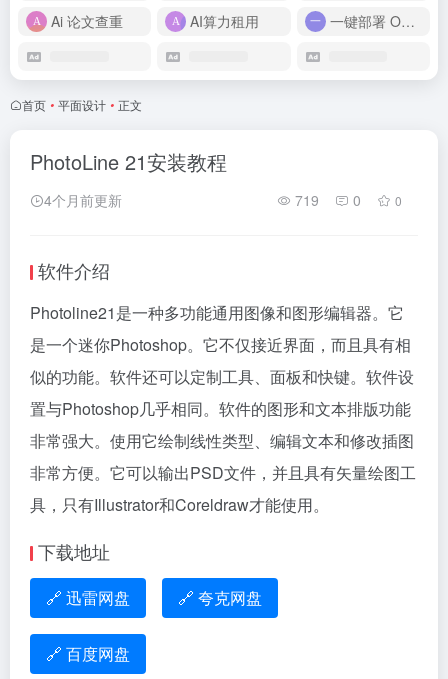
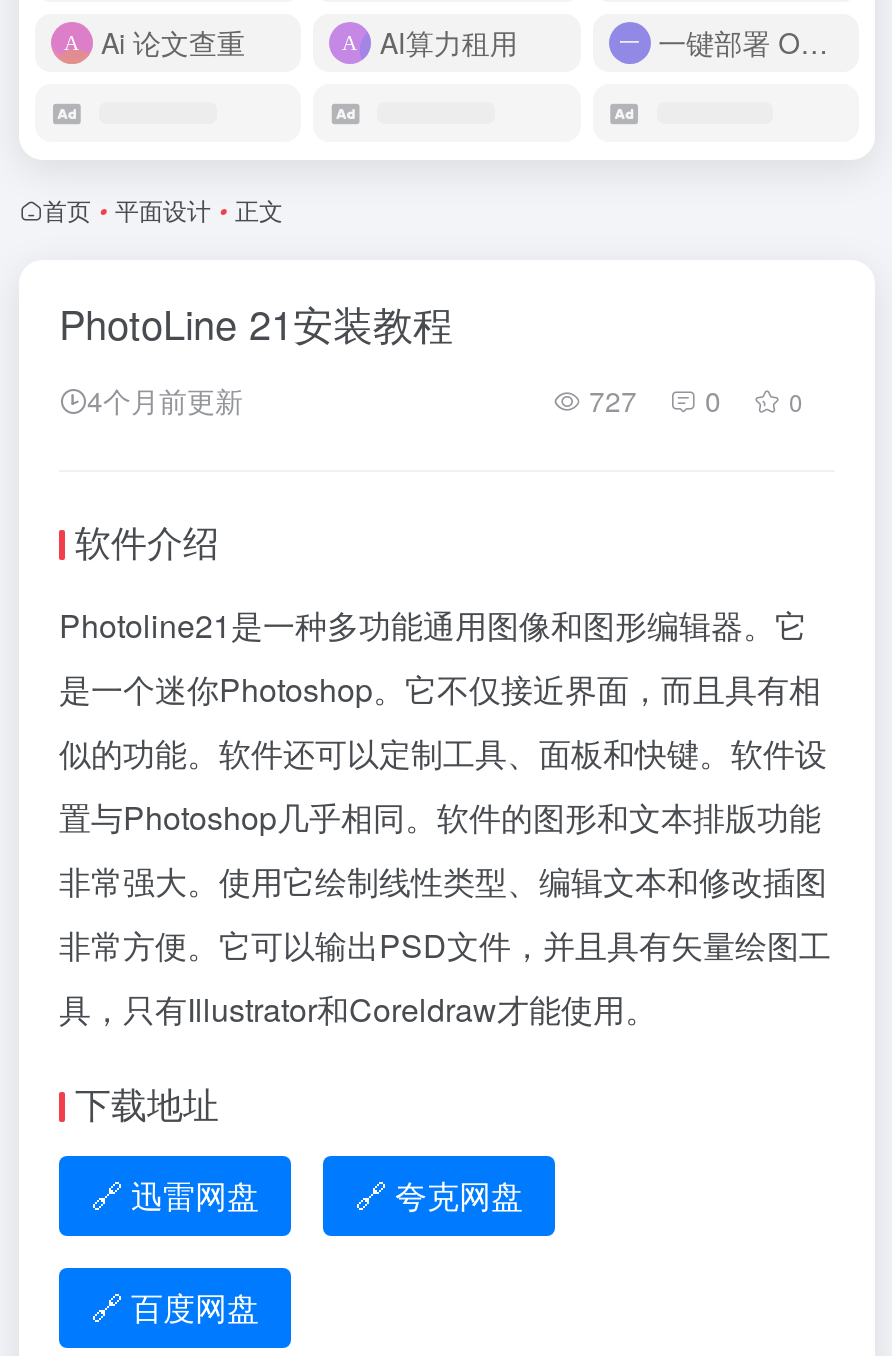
[291,190,402,210] 719 0 0 -> [581,380,803,420] 727 0 0

